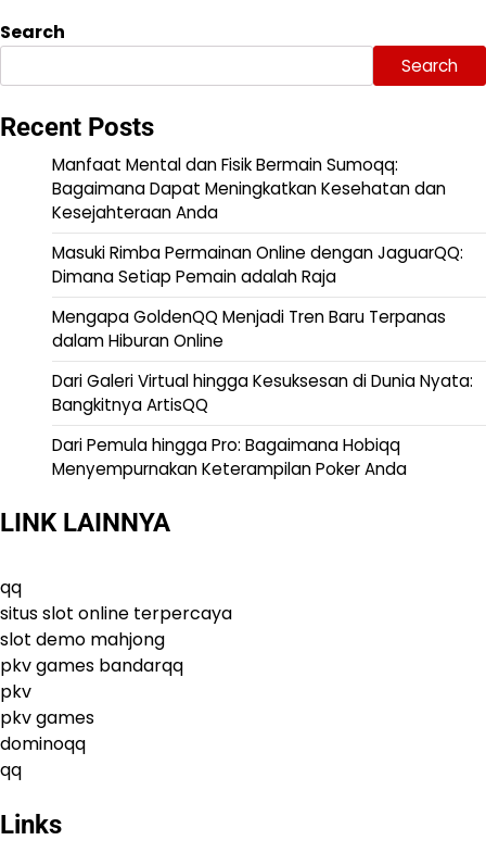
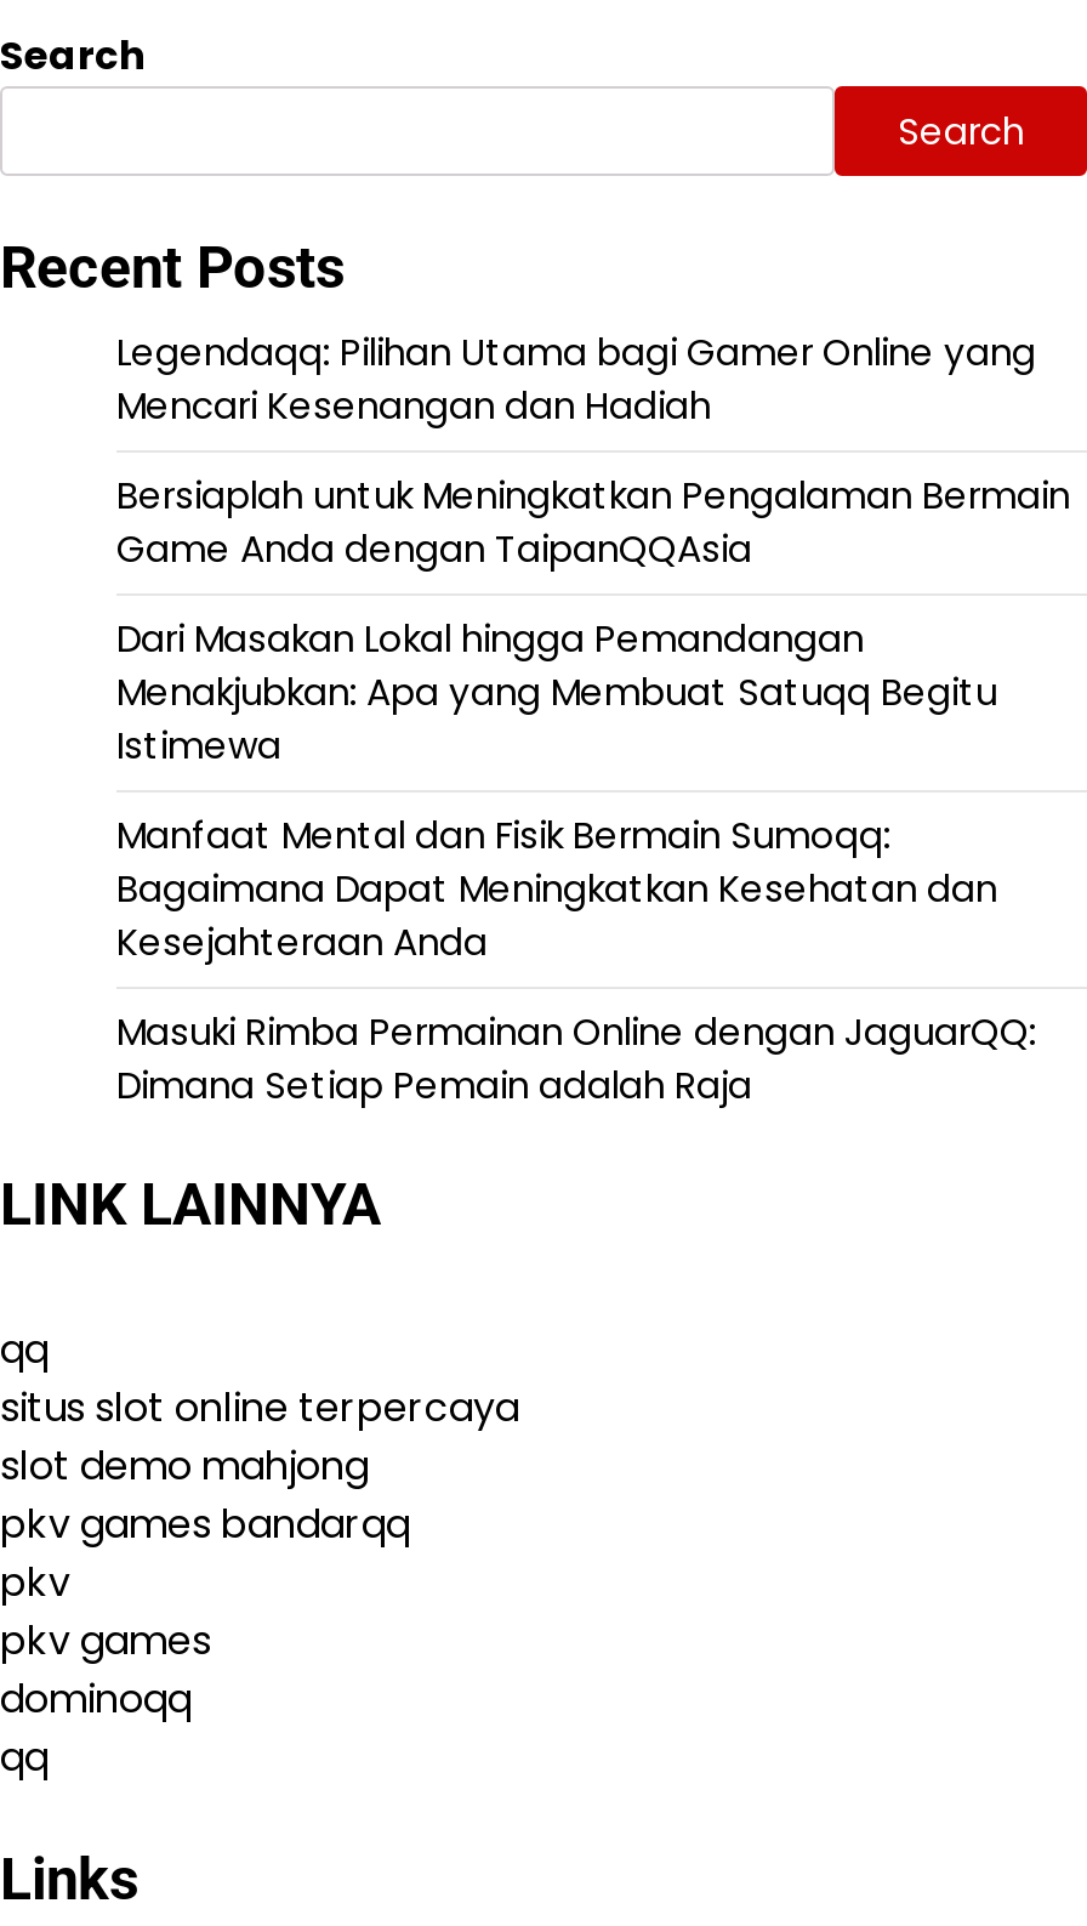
none -> [116,326,1070,770] Legendaqq: Pilihan Utama bagi Gamer Online yang | Mencari Kesenangan dan Hadiah | Bersiaplah untuk Meningkatkan Pengalaman Bermain | Game Anda dengan TaipanQQAsia | Dari Masakan Lokal hingga Pemandangan | Menakjubkan: Apa yang Membuat Satuqq Begitu | Istimewa
moved [52,153,463,288] -> [116,809,1036,1110]: Manfaat Mental dan Fisik Bermain Sumoqq: | Bagaimana Dapat Meningkatkan Kesehatan dan | Kesejahteraan Anda | Masuki Rimba Permainan Online dengan JaguarQQ: | Dimana Setiap Pemain adalah Raja
[52,305,473,480] Mengapa GoldenQQ Menjadi Tren Baru Terpanas | dalam Hiburan Online | Dari Galeri Virtual hingga Kesuksesan di Dunia Nyata: | Bangkitnya ArtisQQ | Dari Pemula hingga Pro: Bagaimana Hobiqq | Menyempurnakan Keterampilan Poker Anda -> none

